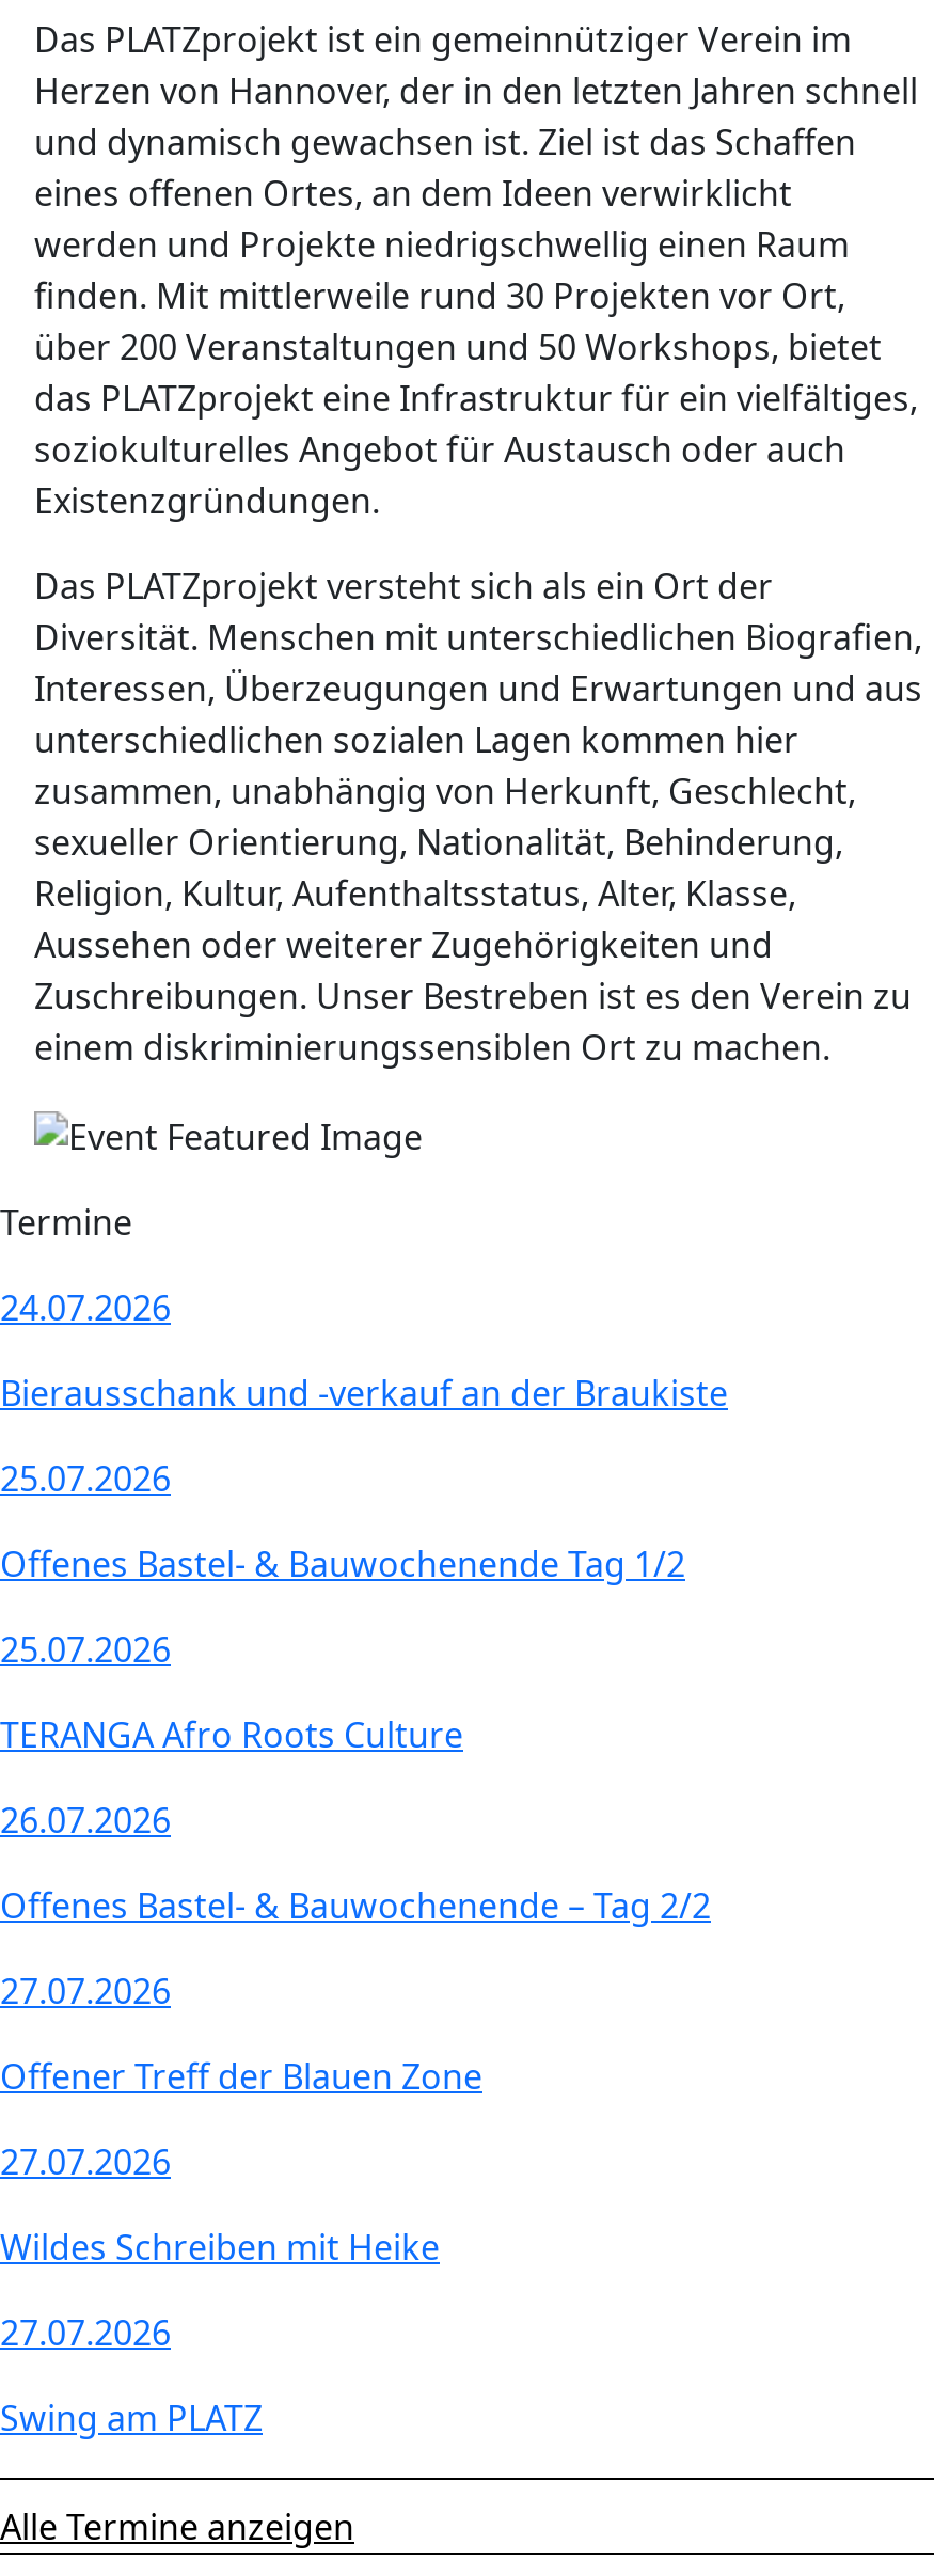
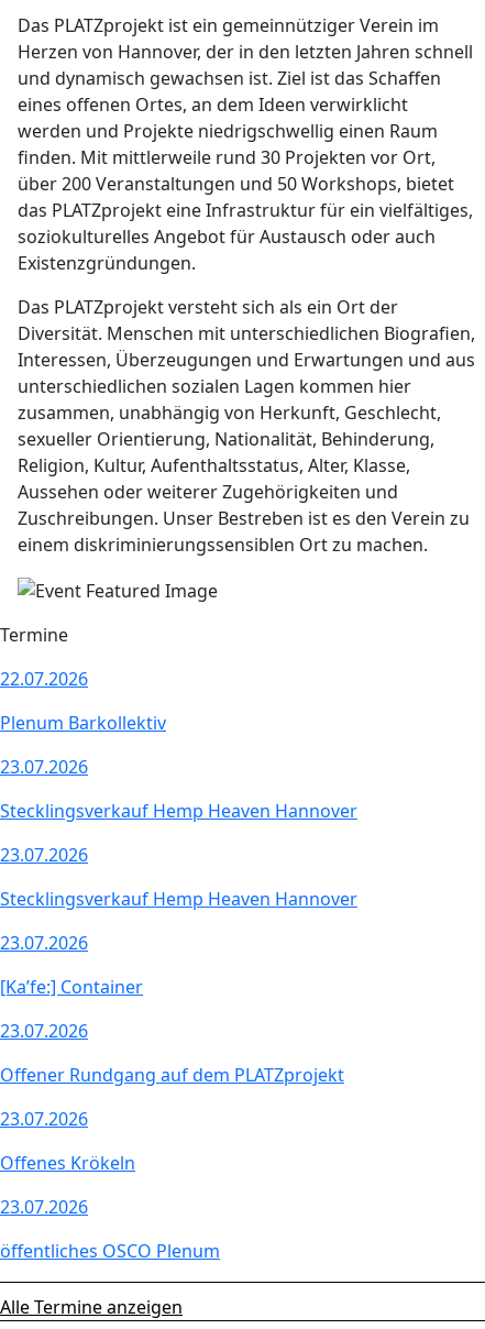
[0,1284,171,1331] 24.07.2026 -> [0,666,88,691] 22.07.2026
[0,1369,728,1416] Bierausschank und -verkauf an der Braukiste -> [0,710,166,735] Plenum Barkollektiv
[0,1454,171,1501] 25.07.2026 -> [0,754,88,779] 23.07.2026
[0,1540,685,1587] Offenes Bastel- & Bauwochenende Tag 1/2 -> [0,798,357,823] Stecklingsverkauf Hemp Heaven Hannover
[0,1625,171,1672] 25.07.2026 -> [0,842,88,867] 23.07.2026
[0,1711,463,1758] TERANGA Afro Roots Culture -> [0,886,357,911] Stecklingsverkauf Hemp Heaven Hannover
[0,1796,171,1843] 26.07.2026 -> [0,930,88,955] 23.07.2026
[0,1881,711,1928] Offenes Bastel- & Bauwochenende – Tag 2/2 -> [0,974,143,999] [Ka’fe:] Container
[0,1967,171,2014] 27.07.2026 -> [0,1018,88,1043] 23.07.2026
[0,2052,482,2099] Offener Treff der Blauen Zone -> [0,1062,344,1087] Offener Rundgang auf dem PLATZprojekt
[0,2138,171,2185] 27.07.2026 -> [0,1106,88,1131] 23.07.2026
[0,2223,440,2270] Wildes Schreiben mit Heike -> [0,1150,135,1175] Offenes Krökeln
[0,2308,171,2355] 27.07.2026 -> [0,1194,88,1219] 23.07.2026
[0,2394,263,2441] Swing am PLATZ -> [0,1238,220,1263] öffentliches OSCO Plenum

